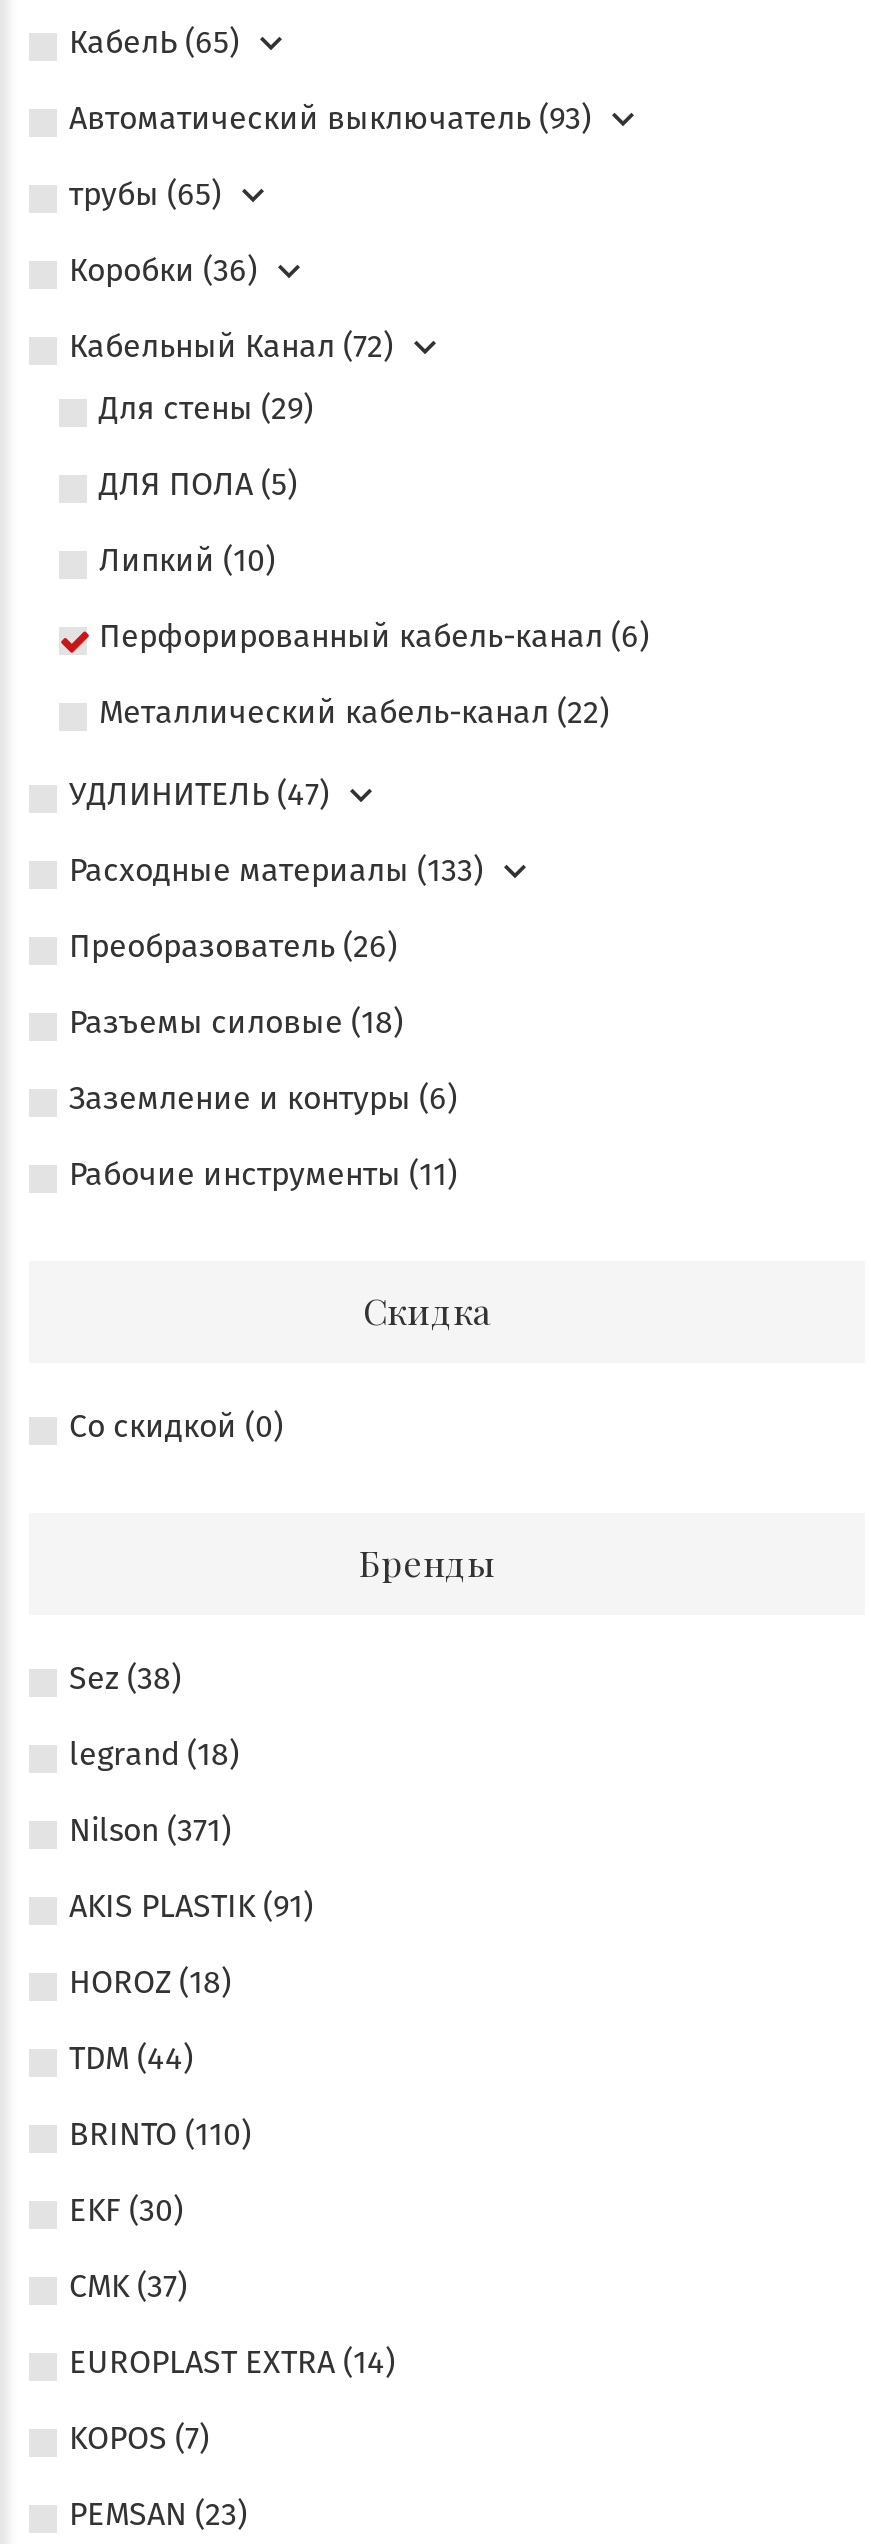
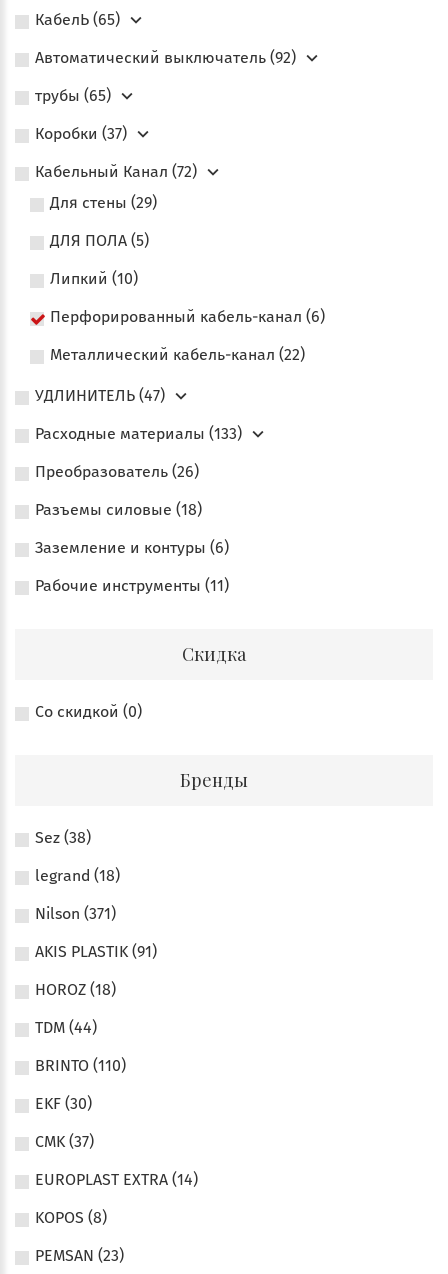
[69,100,591,138] Автоматический выключатель (93) -> [35,48,296,67] Автоматический выключатель (92)
[69,252,257,290] Коробки (36) -> [35,124,127,143] Коробки (37)
[69,2420,209,2458] KOPOS (7) -> [35,1208,107,1227] KOPOS (8)

